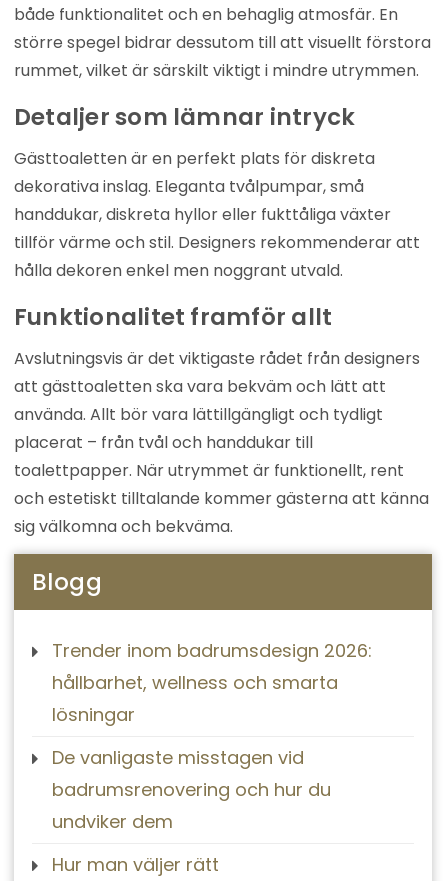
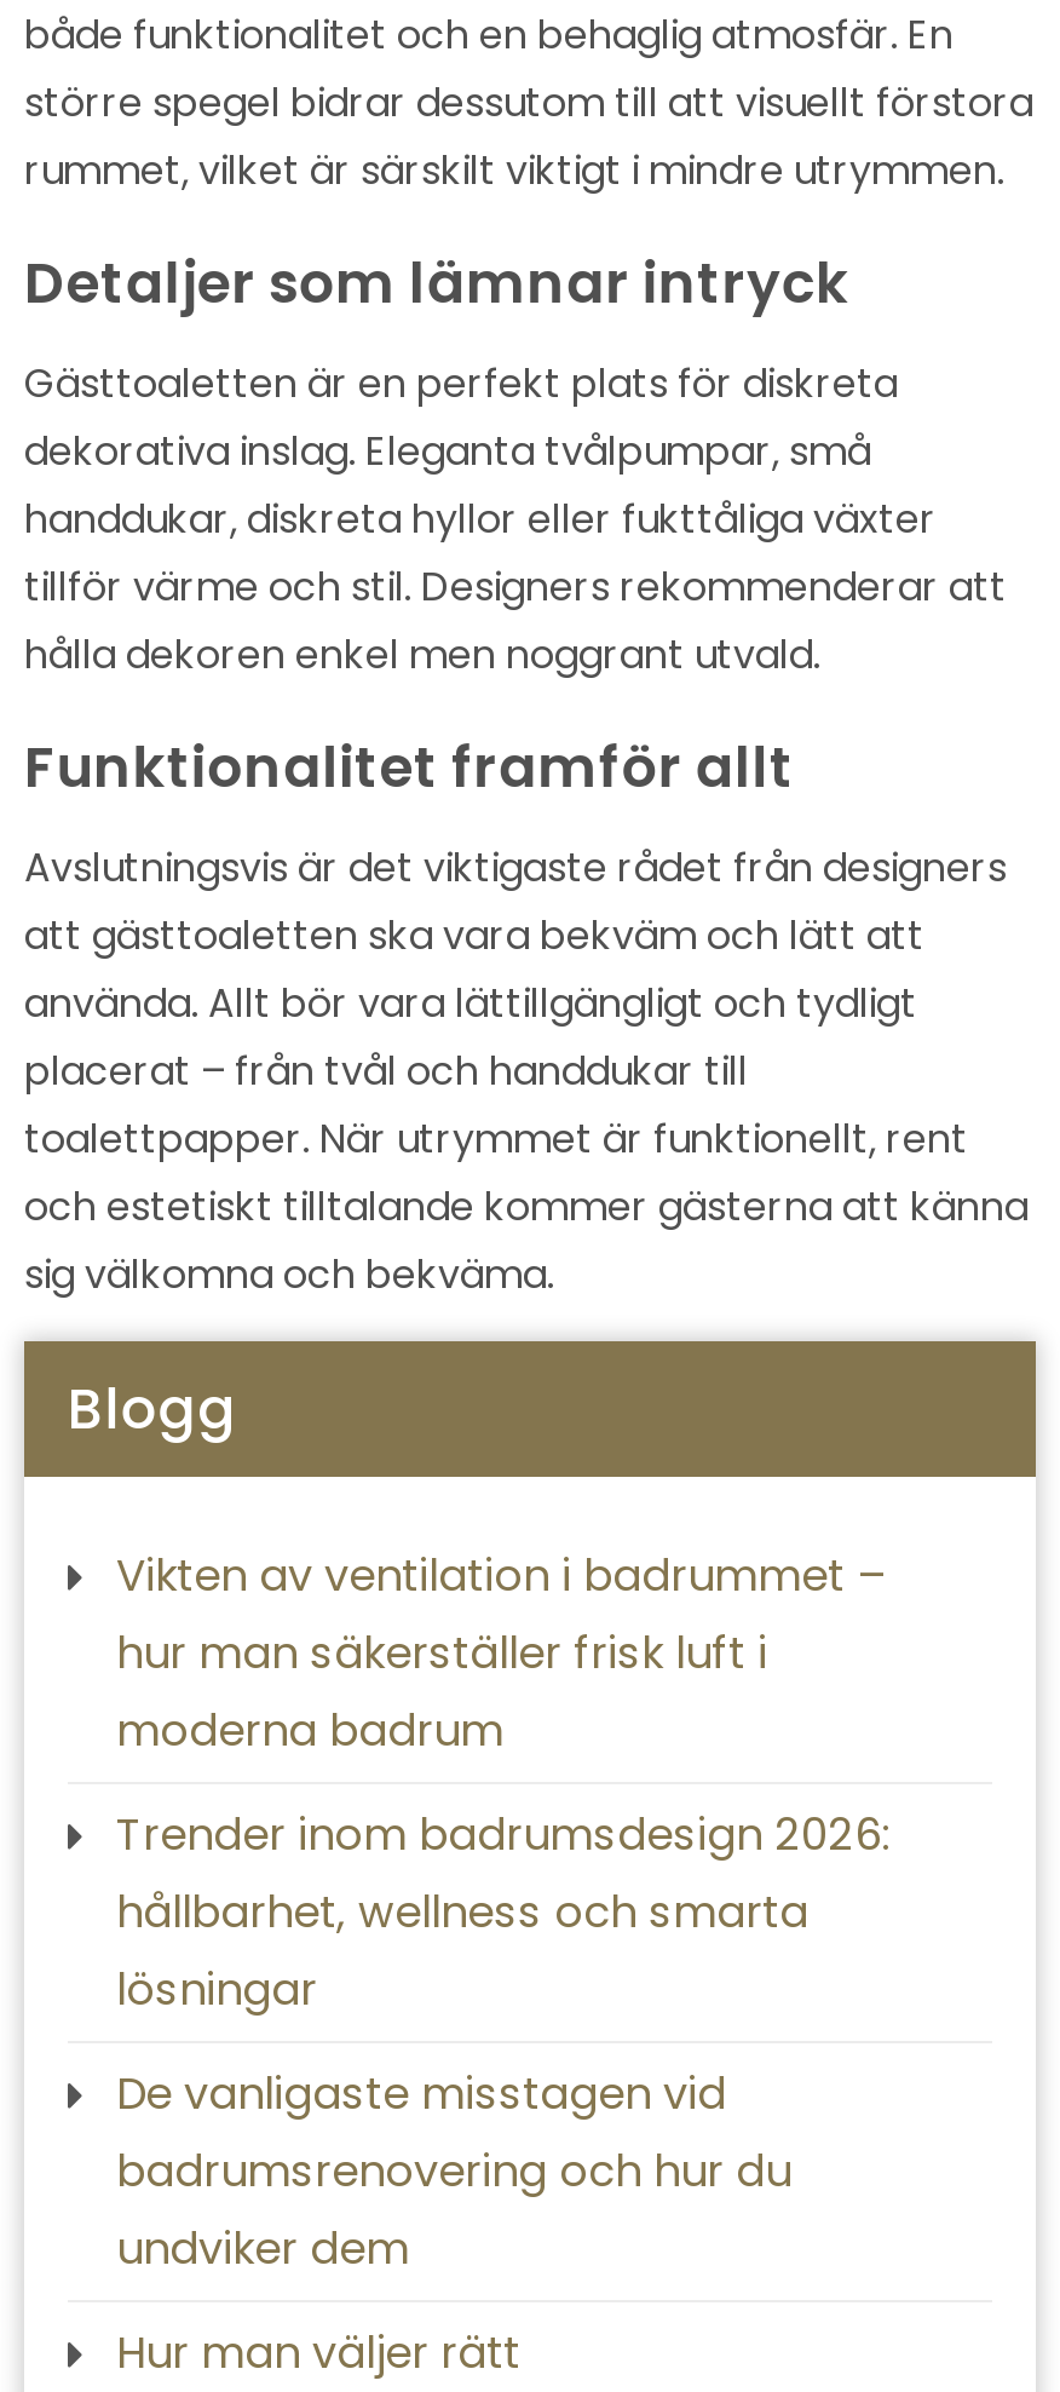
none -> [116,1545,883,1761] Vikten av ventilation i badrummet – | hur man säkerställer frisk luft i | moderna badrum

